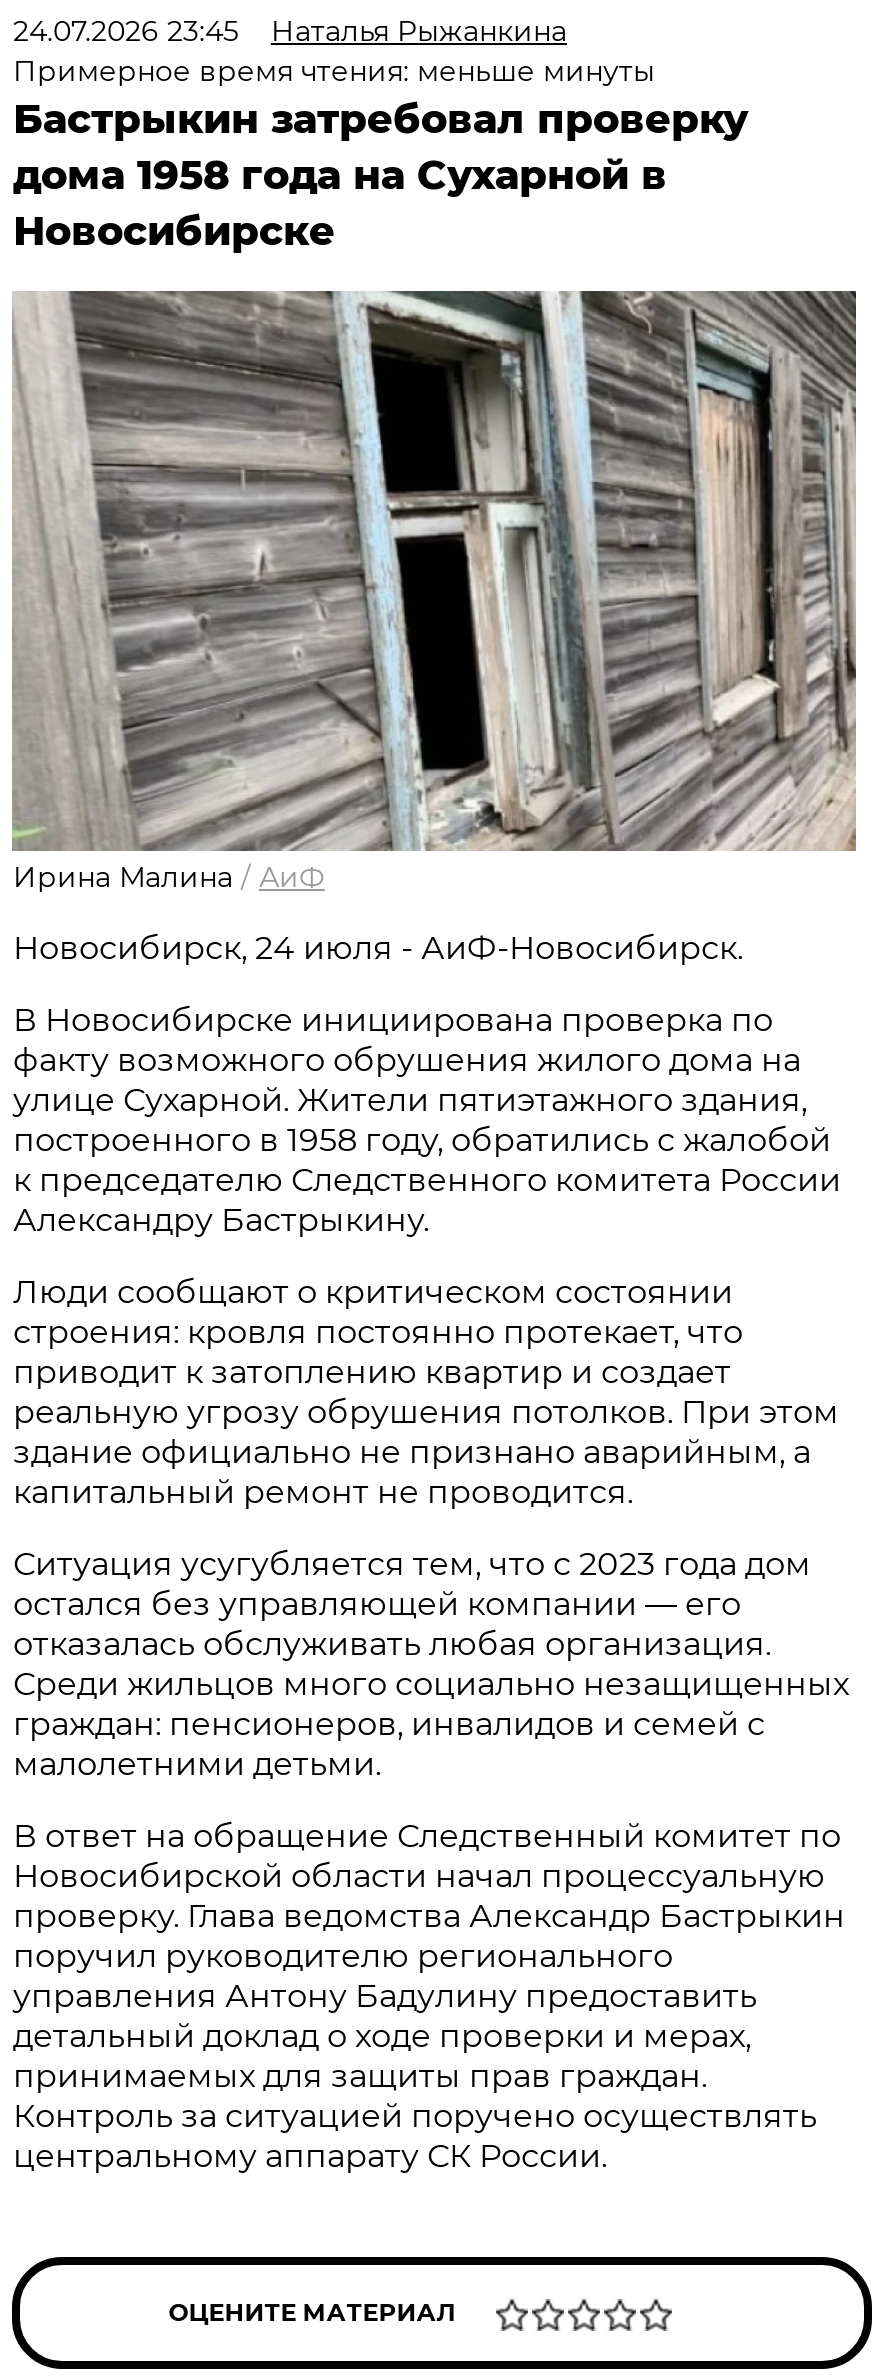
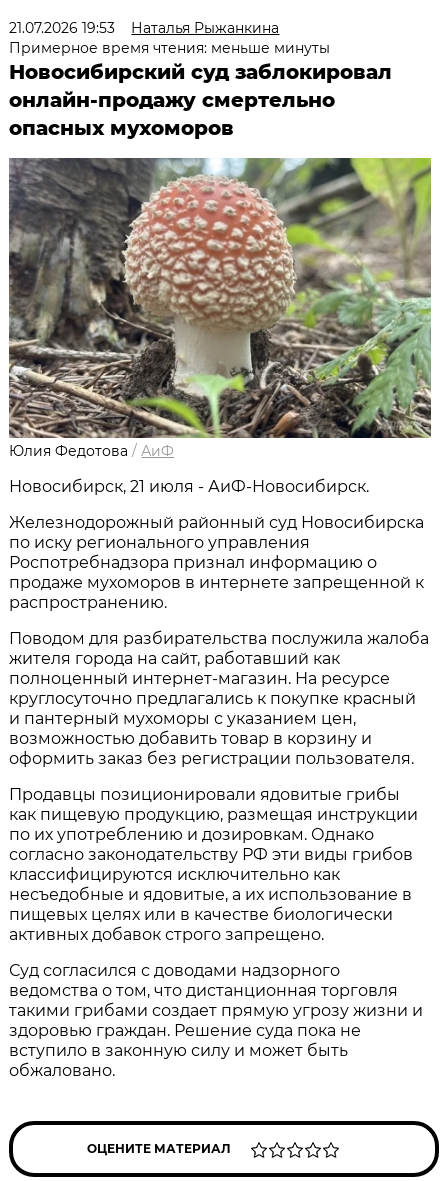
[13,13,567,49] 24.07.2026 23:45 Наталья Рыжанкина -> [9,19,279,37] 21.07.2026 19:53 Наталья Рыжанкина
[13,95,749,255] Бастрыкин затребовал проверку | дома 1958 года на Сухарной в | Новосибирске -> [9,60,392,140] Новосибирский суд заблокировал | онлайн-продажу смертельно | опасных мухоморов
[13,289,858,895] [image] | Ирина Малина / АиФ -> [9,157,432,460] [image] | Юлия Федотова / АиФ
[13,929,743,967] Новосибирск, 24 июля - АиФ-Новосибирск. -> [9,477,369,496] Новосибирск, 21 июля - АиФ-Новосибирск.
[13,1001,841,1239] В Новосибирске инициирована проверка по | факту возможного обрушения жилого дома на | улице Сухарной. Жители пятиэтажного здания, | построенного в 1958 году, обратились с жалобой | к председателю Следственного комитета России | Александру Бастрыкину. -> [9,513,424,612] Железнодорожный районный суд Новосибирска | по иску регионального управления | Роспотребнадзора признал информацию о | продаже мухоморов в интернете запрещенной к | распространению.
[13,1273,839,1511] Люди сообщают о критическом состоянии | строения: кровля постоянно протекает, что | приводит к затоплению квартир и создает | реальную угрозу обрушения потолков. При этом | здание официально не признано аварийным, а | капитальный ремонт не проводится. -> [9,629,429,768] Поводом для разбирательства послужила жалоба | жителя города на сайт, работавший как | полноценный интернет-магазин. На ресурсе | круглосуточно предлагались к покупке красный | и пантерный мухоморы с указанием цен, | возможностью добавить товар в корзину и | оформить заказ без регистрации пользователя.
[13,1545,849,1783] Ситуация усугубляется тем, что с 2023 года дом | остался без управляющей компании — его | отказалась обслуживать любая организация. | Среди жильцов много социально незащищенных | граждан: пенсионеров, инвалидов и семей с | малолетними детьми. -> [9,785,418,944] Продавцы позиционировали ядовитые грибы | как пищевую продукцию, размещая инструкции | по их употреблению и дозировкам. Однако | согласно законодательству РФ эти виды грибов | классифицируются исключительно как | несъедобные и ядовитые, а их использование в | пищевых целях или в качестве биологически | активных добавок строго запрещено.
[13,1817,845,2175] В ответ на обращение Следственный комитет по | Новосибирской области начал процессуальную | проверку. Глава ведомства Александр Бастрыкин | поручил руководителю регионального | управления Антону Бадулину предоставить | детальный доклад о ходе проверки и мерах, | принимаемых для защиты прав граждан. | Контроль за ситуацией поручено осуществлять | центральному аппарату СК России. -> [9,961,423,1080] Суд согласился с доводами надзорного | ведомства о том, что дистанционная торговля | такими грибами создает прямую угрозу жизни и | здоровью граждан. Решение суда пока не | вступило в законную силу и может быть | обжаловано.

